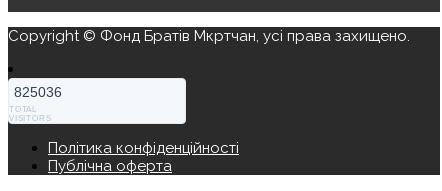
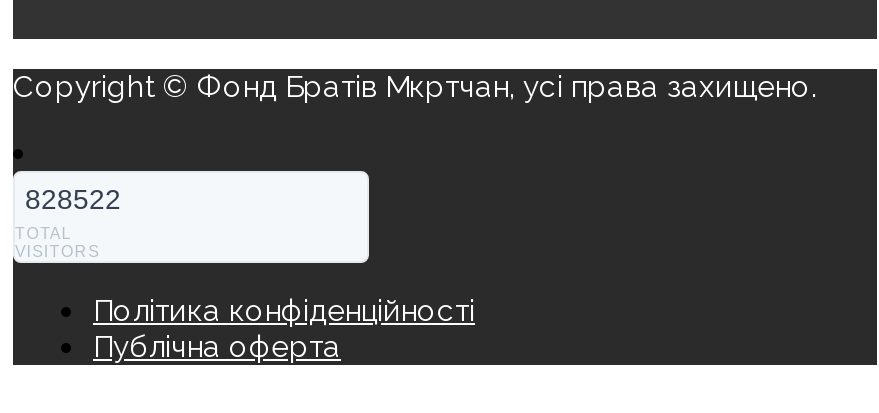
[14,84,62,100] 825036 -> [25,184,121,216] 828522

